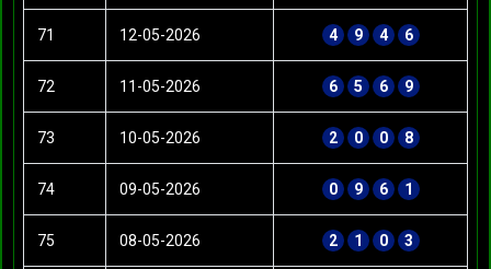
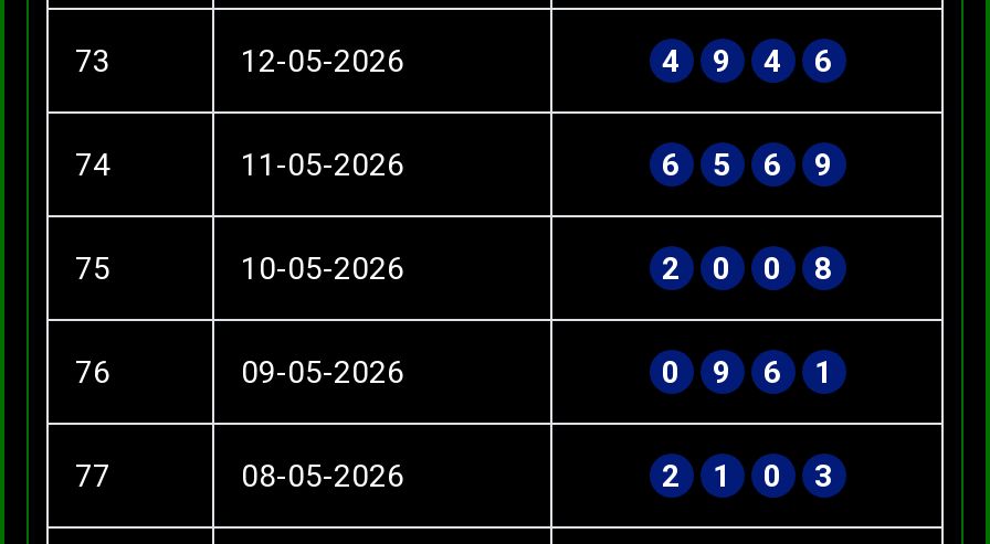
[37,26,55,43] 71 -> [75,42,110,77] 73
[37,77,55,95] 72 -> [75,146,110,181] 74
[37,128,55,146] 73 -> [75,249,110,285] 75
[37,180,55,197] 74 -> [75,353,110,388] 76
[37,231,55,249] 75 -> [75,457,110,492] 77

